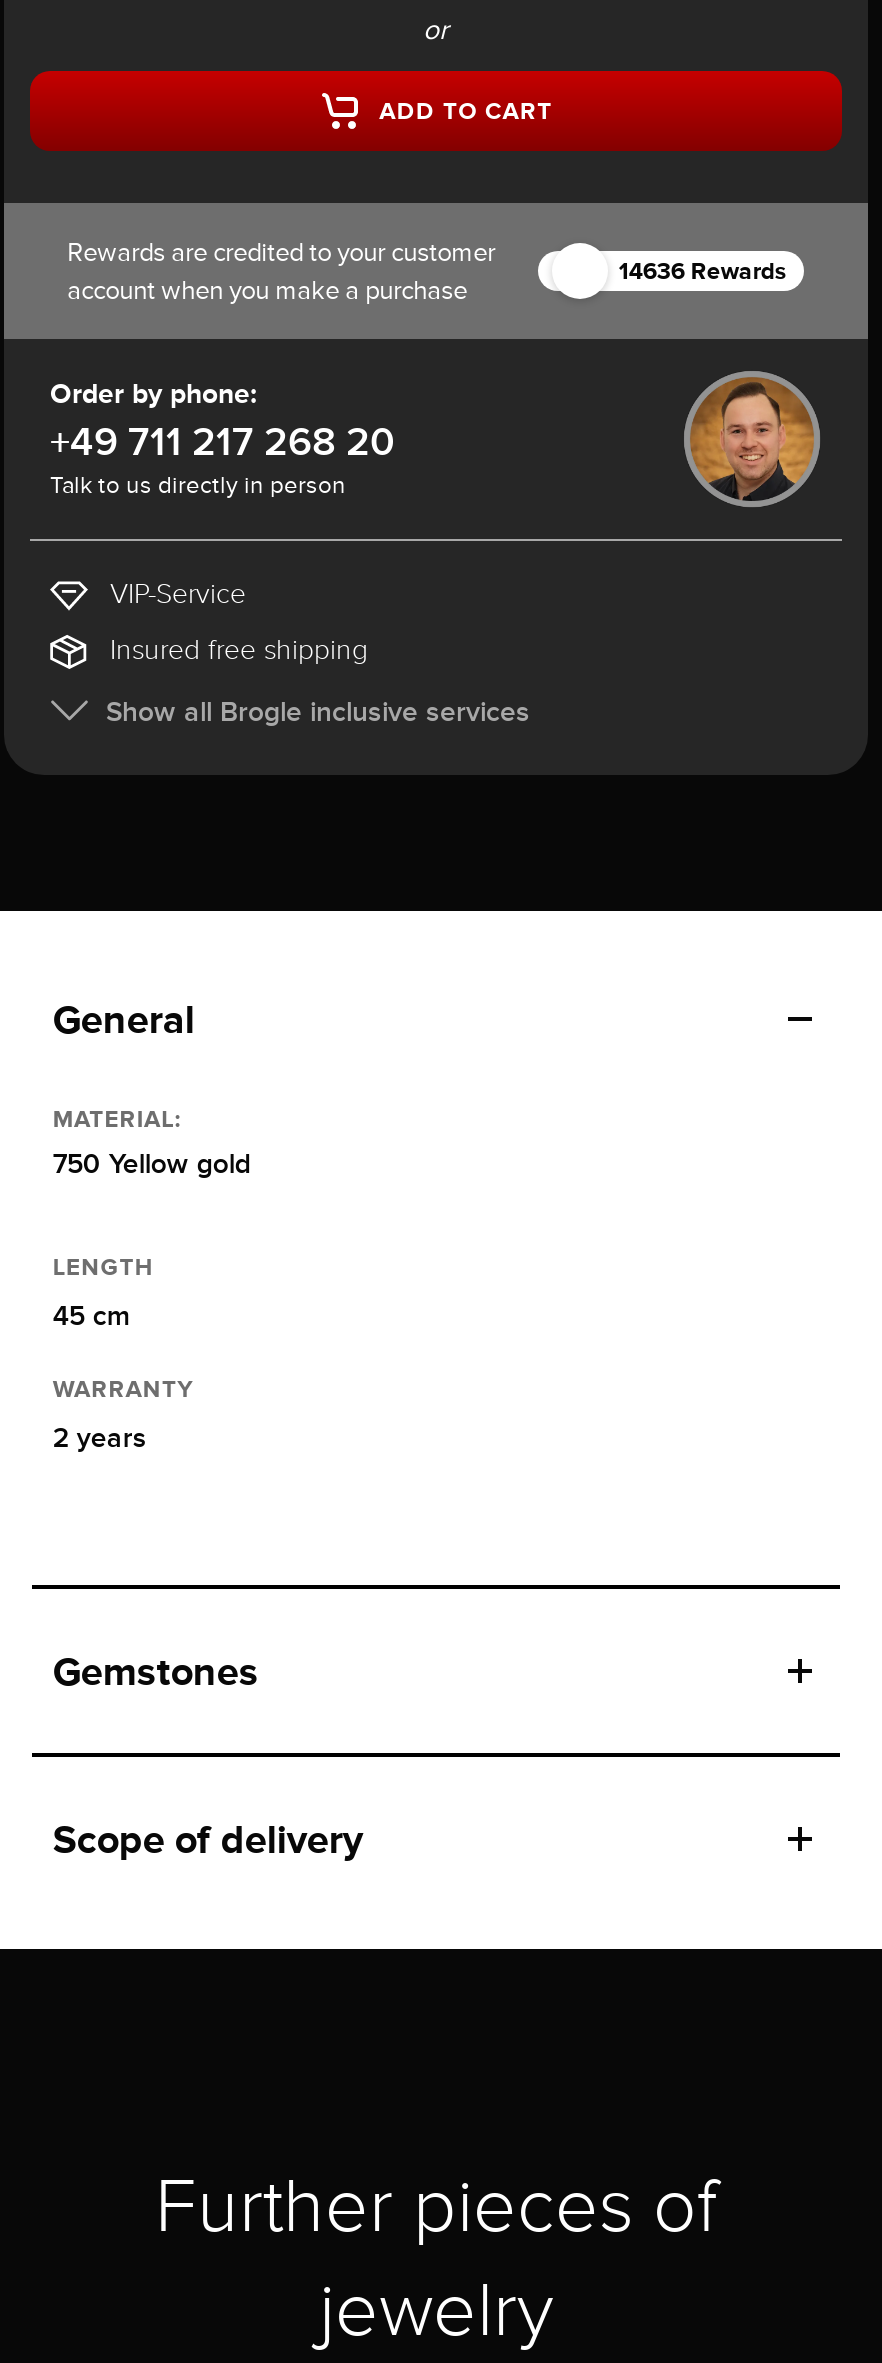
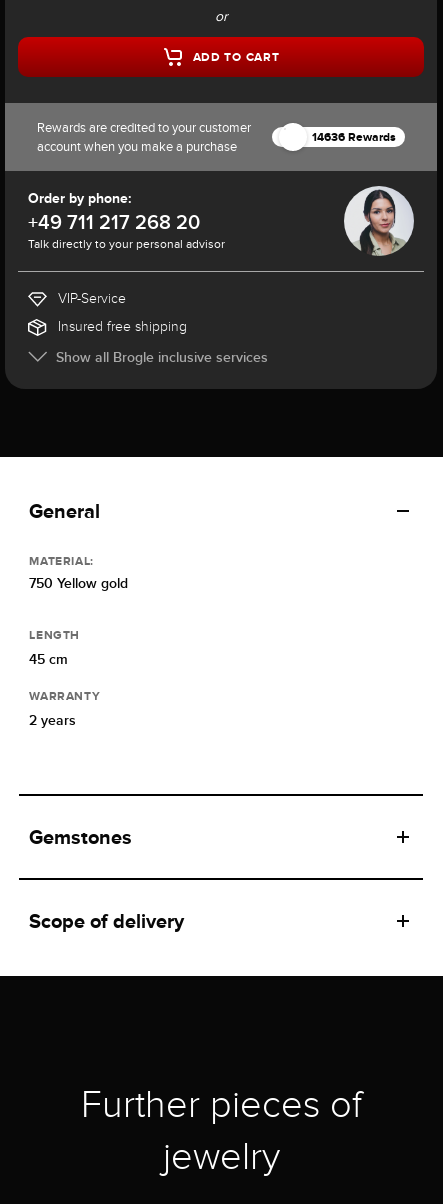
[684,371,820,505] [image] -> [344,186,414,255] [image]
[50,470,346,498] Talk to us directly in person -> [28,237,225,251] Talk directly to your personal advisor

